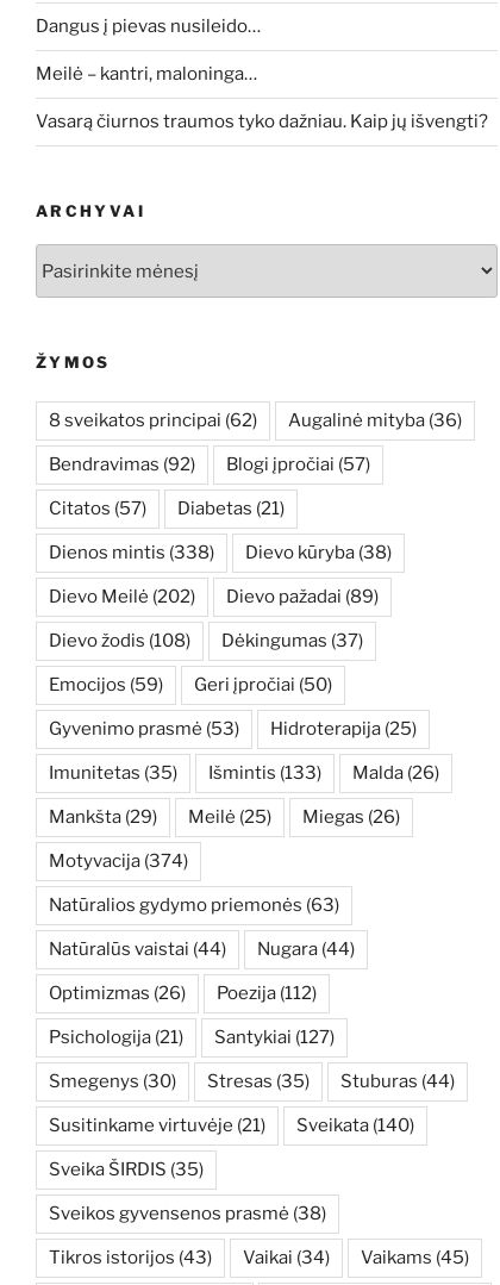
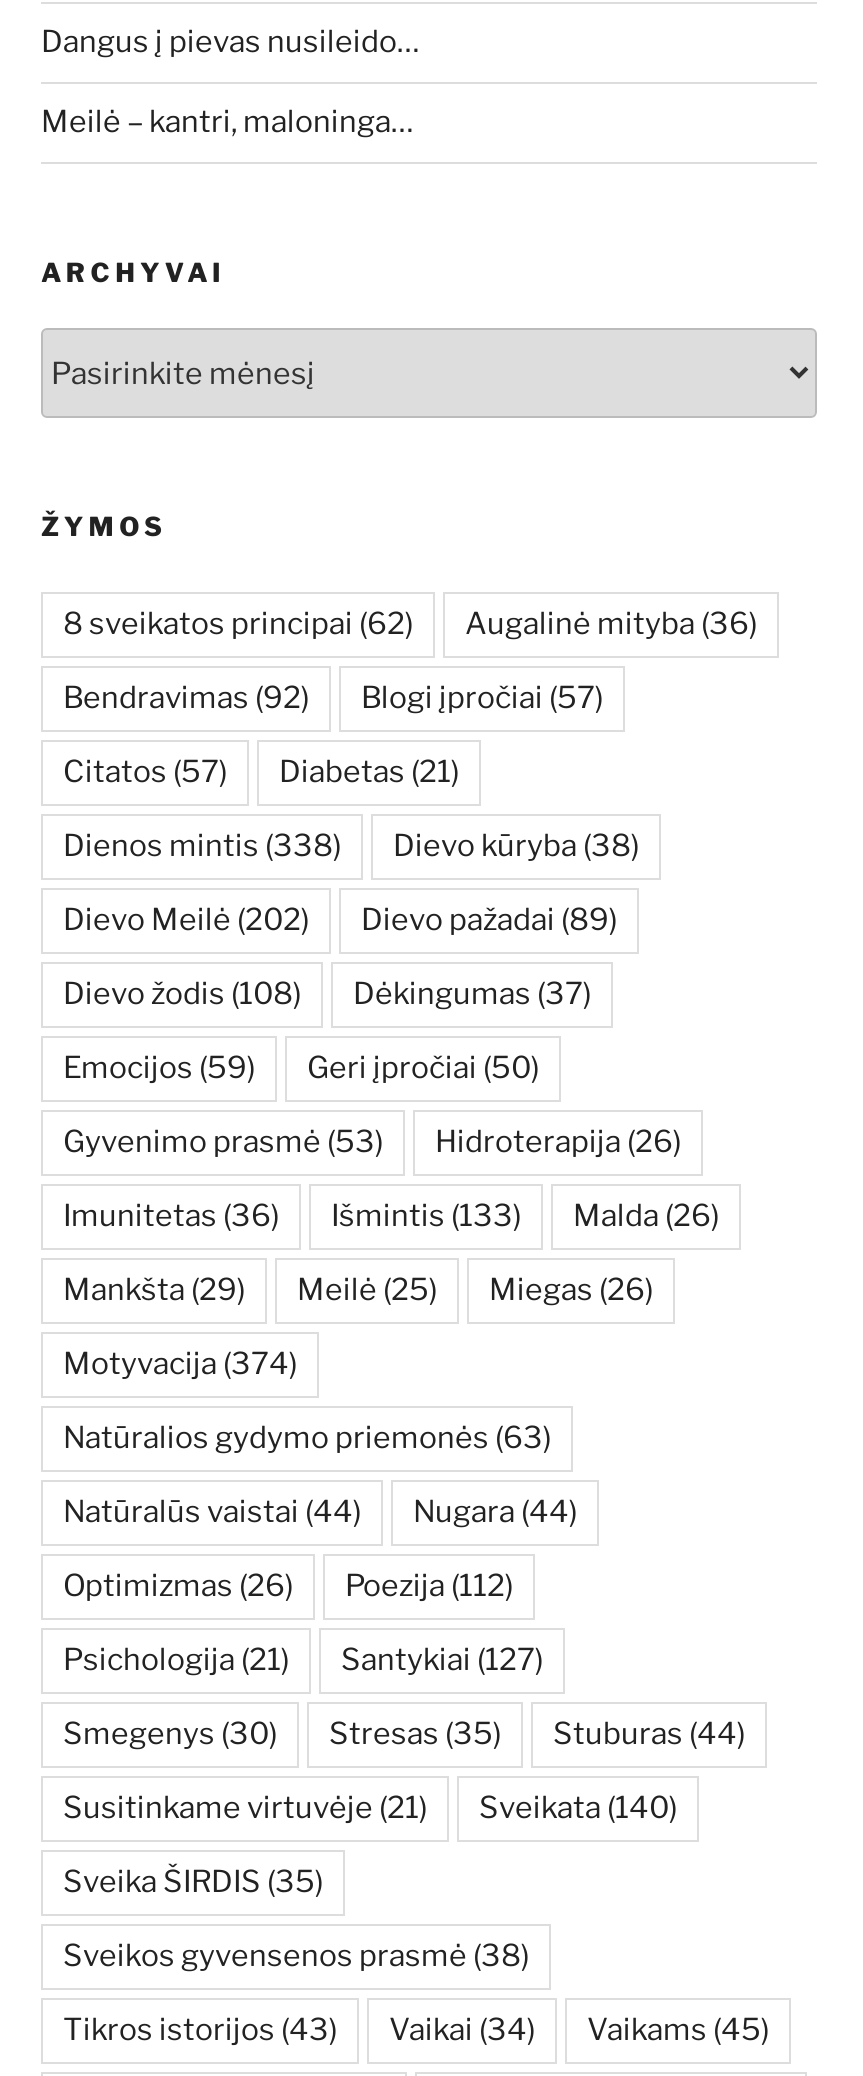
[36,111,488,132] Vasarą čiurnos traumos tyko dažniau. Kaip jų išvengti? -> none
[270,718,417,739] Hidroterapija (25) -> [435,1124,681,1160] Hidroterapija (26)
[49,762,439,783] Imunitetas (35) Išmintis (133) Malda (26) -> [63,1198,719,1234] Imunitetas (36) Išmintis (133) Malda (26)

